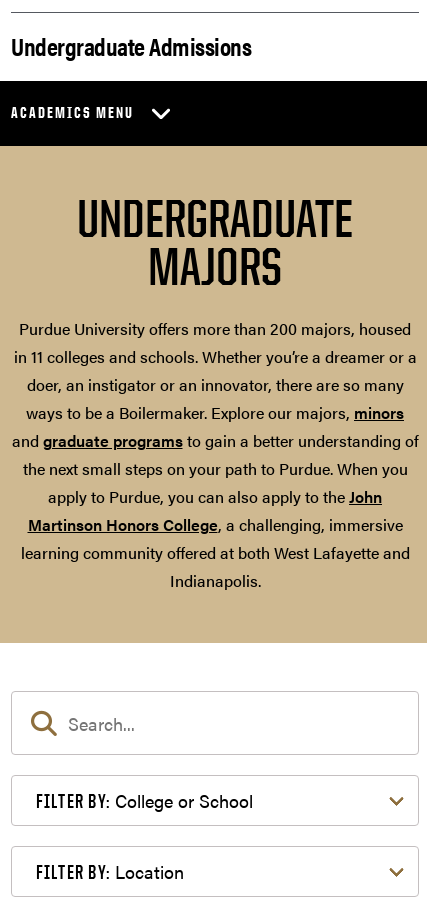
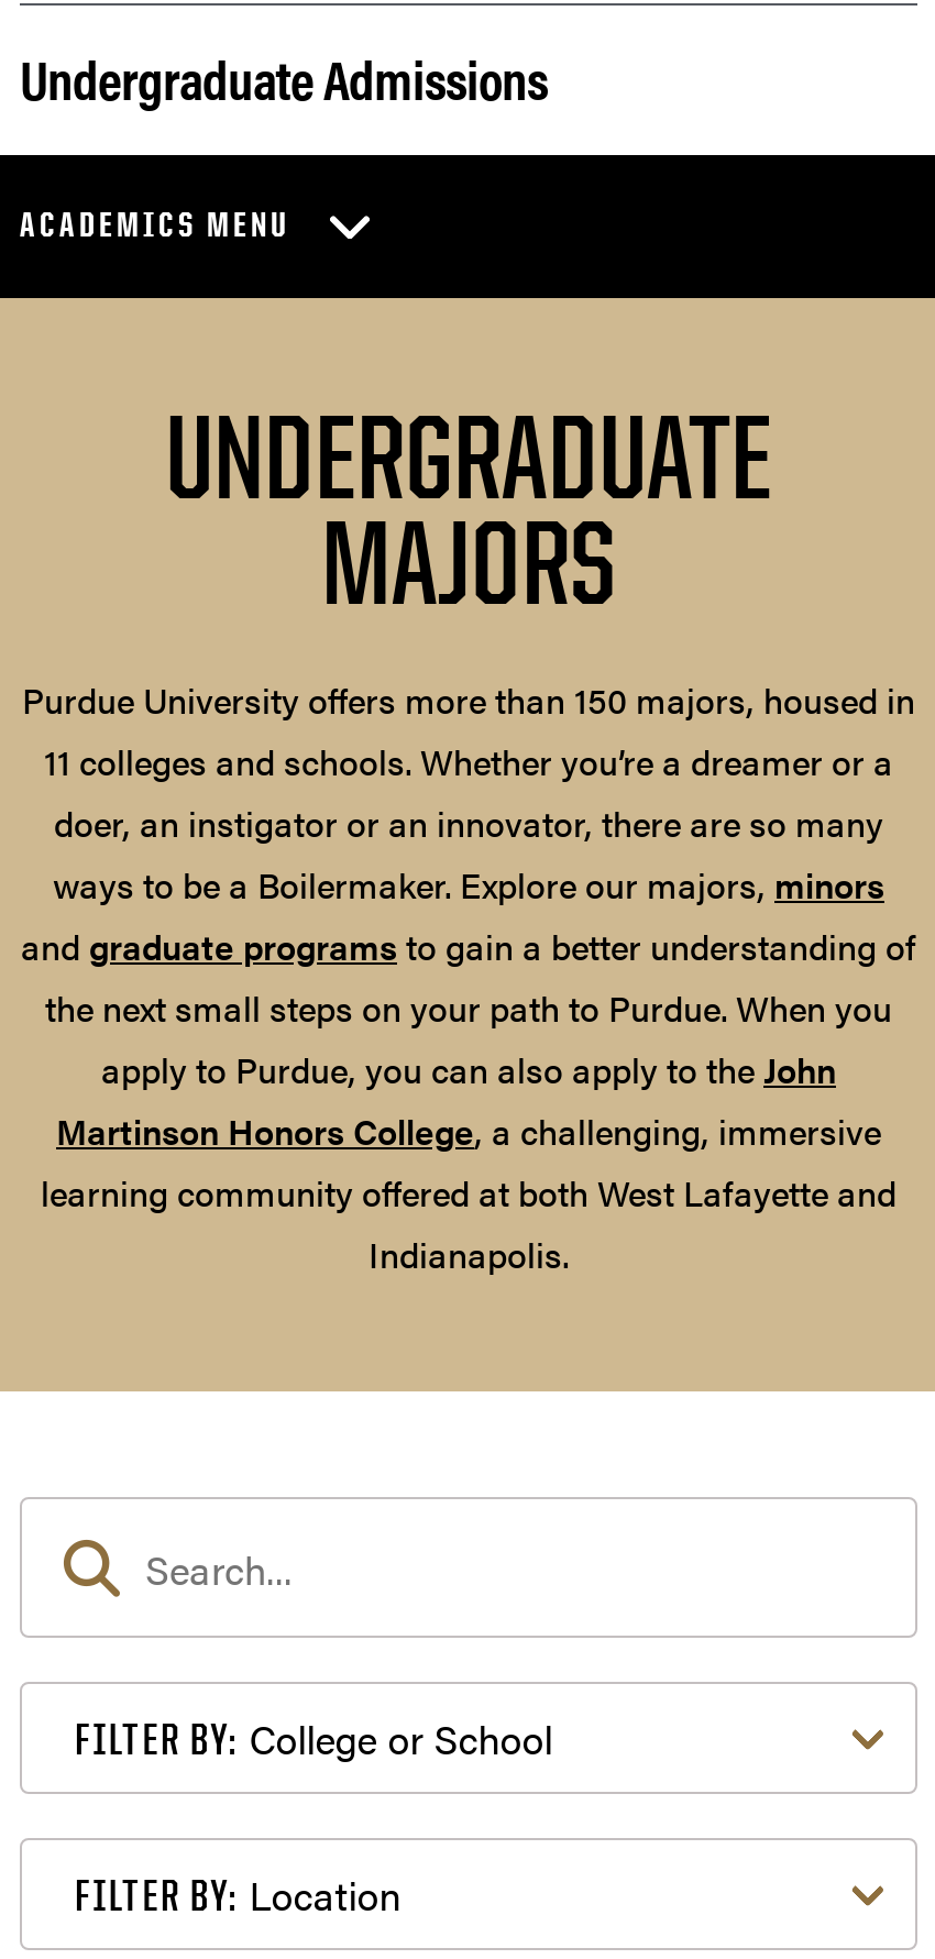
[13,317,416,368] Purdue University offers more than 200 majors, housed | in 11 colleges and schools. Whether you’re a dreamer or a -> [22,675,915,787] Purdue University offers more than 150 majors, housed in | 11 colleges and schools. Whether you’re a dreamer or a

